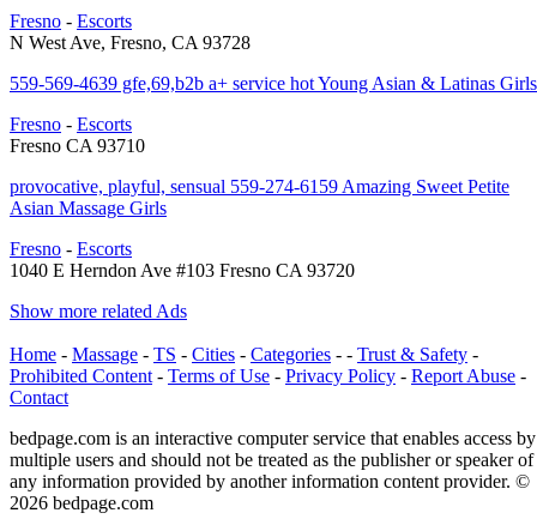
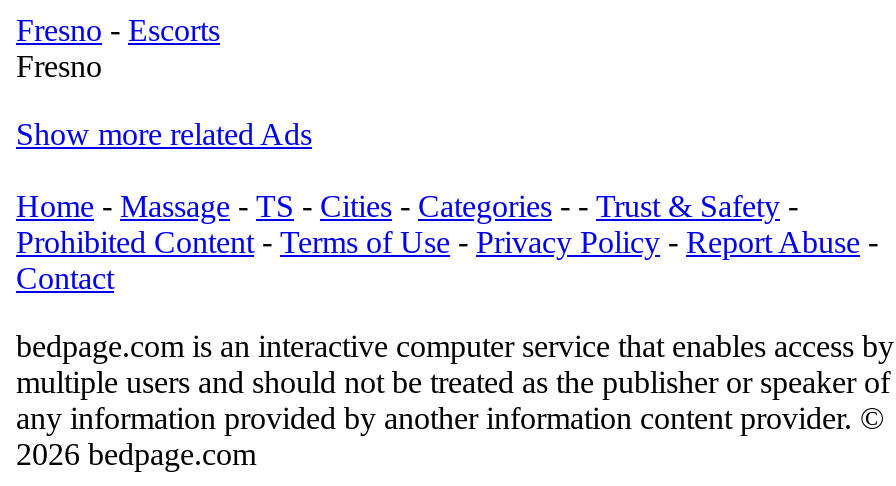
[10,33,537,281] N West Ave, Fresno, CA 93728 | 559-569-4639 gfe,69,b2b a+ service hot Young Asian & Latinas Girls | Fresno - Escorts | Fresno CA 93710 | provocative, playful, sensual 559-274-6159 Amazing Sweet Petite | Asian Massage Girls | Fresno - Escorts | 1040 E Herndon Ave #103 Fresno CA 93720 -> [16,49,102,83] Fresno

